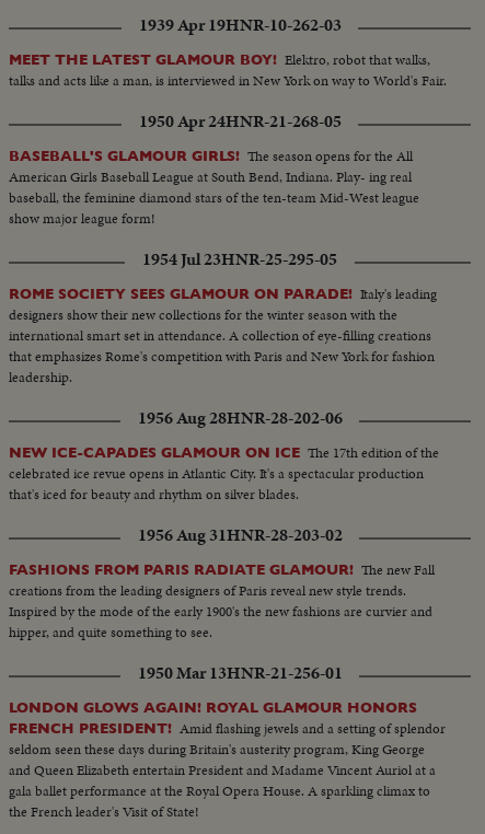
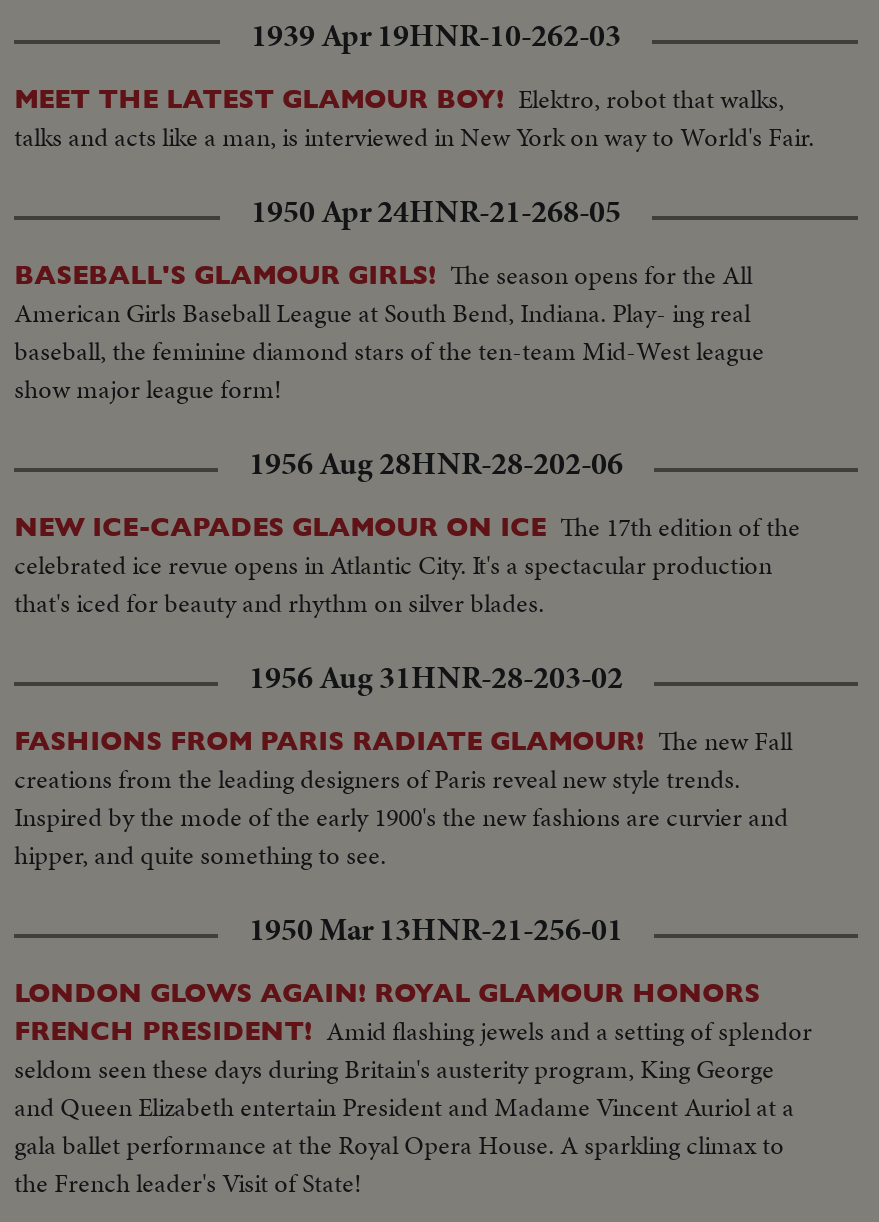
[9,247,437,387] 1954 Jul 23HNR-25-295-05 | ROME SOCIETY SEES GLAMOUR ON PARADE! Italy's leading | designers show their new collections for the winter season with the | international smart set in attendance. A collection of eye-filling creations | that emphasizes Rome's competition with Paris and New York for fashion | leadership. -> none

